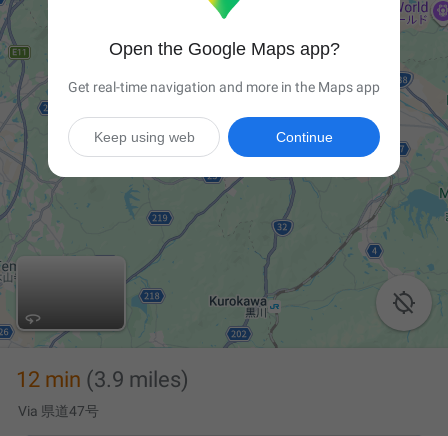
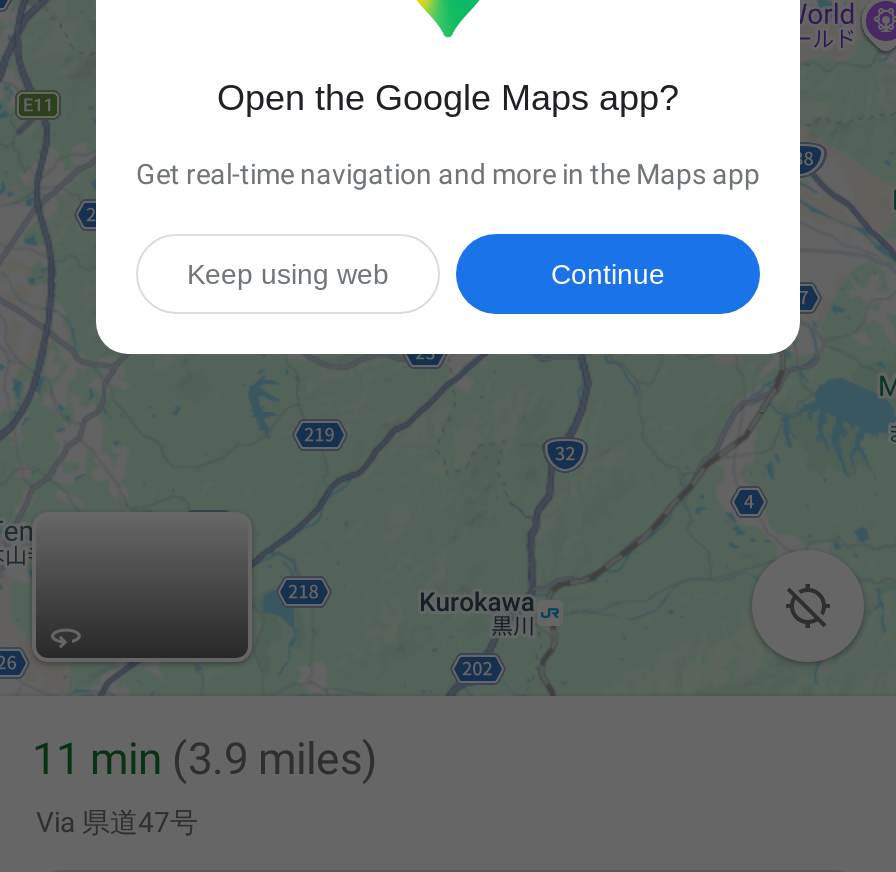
[16,367,189,392] 12 min (3.9 miles) -> [32,734,378,784] 11 min (3.9 miles)

